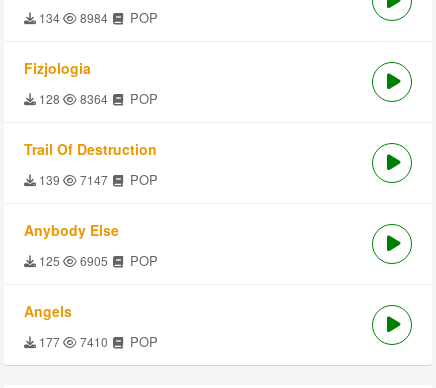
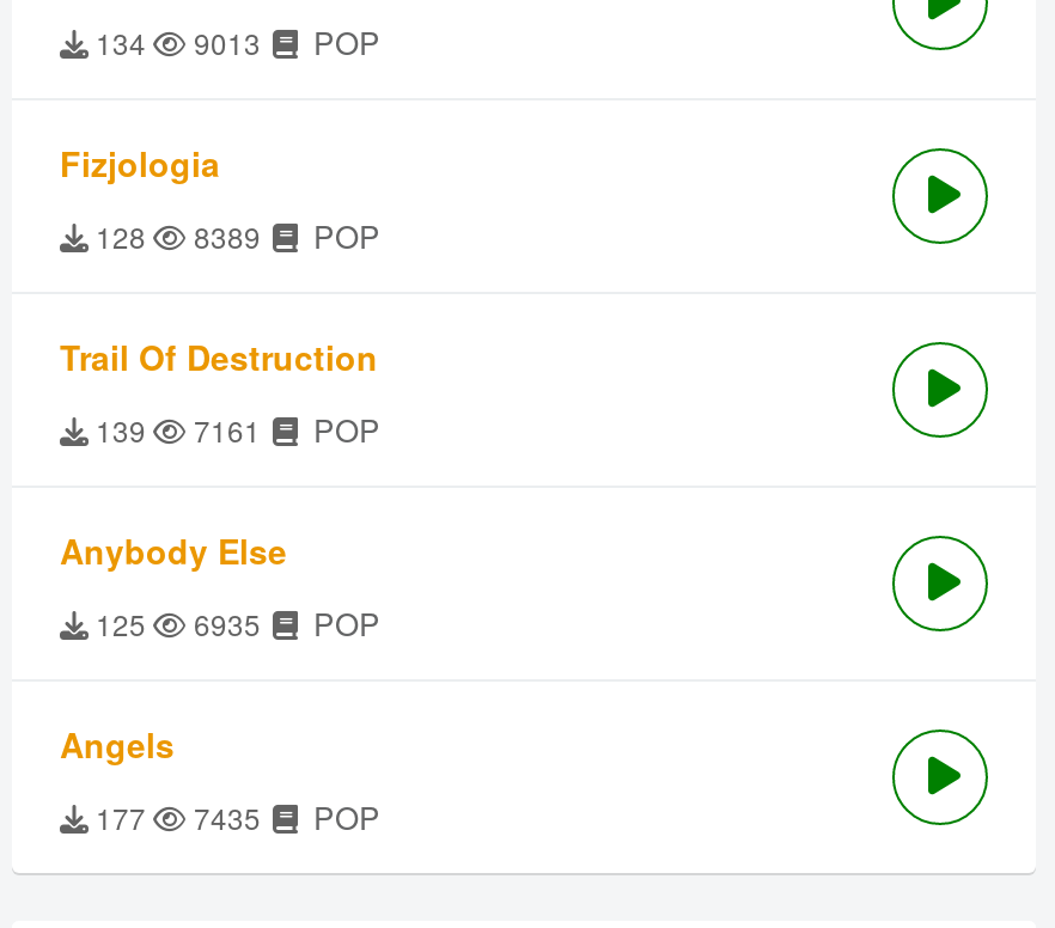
[36,8,158,27] 134 8984 POP -> [89,19,380,65] 134 9013 POP
[36,89,158,108] 128 8364 POP -> [89,213,380,258] 128 8389 POP
[36,170,158,189] 139 7147 POP -> [89,407,380,452] 139 7161 POP
[36,251,158,270] 125 6905 POP -> [89,600,380,646] 125 6935 POP
[36,332,158,351] 177 7410 POP -> [89,794,380,840] 177 7435 POP

